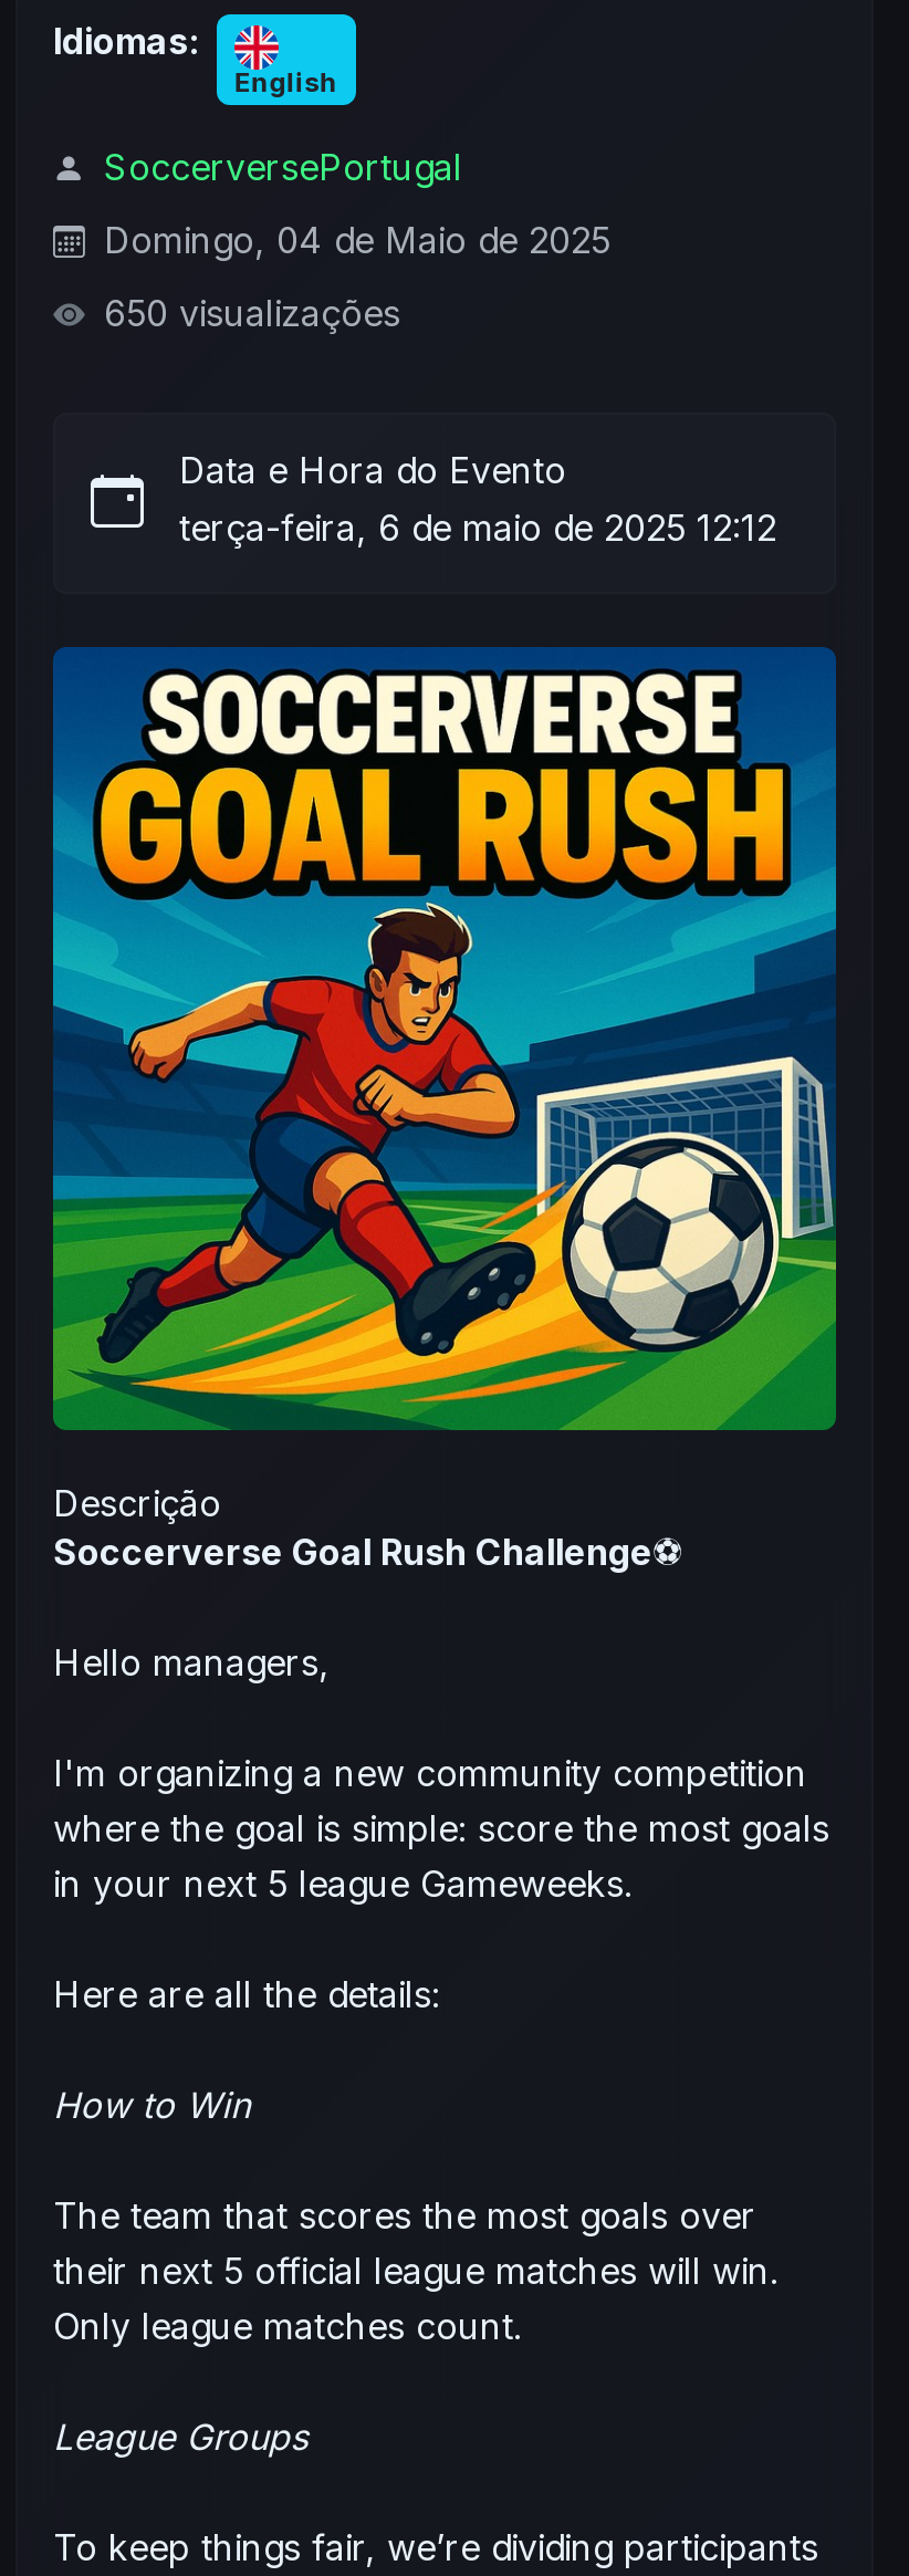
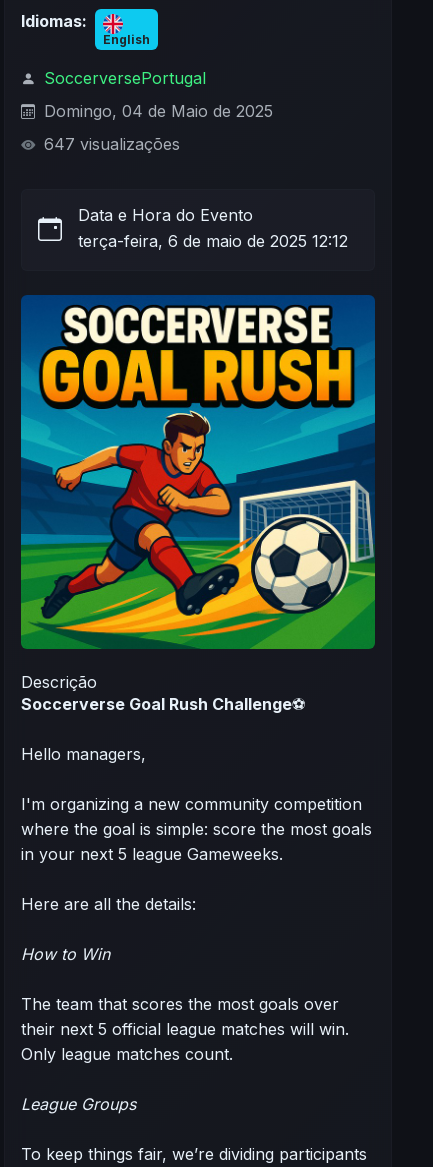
[93,290,400,335] 650 visualizações -> [39,134,180,154] 647 visualizações

